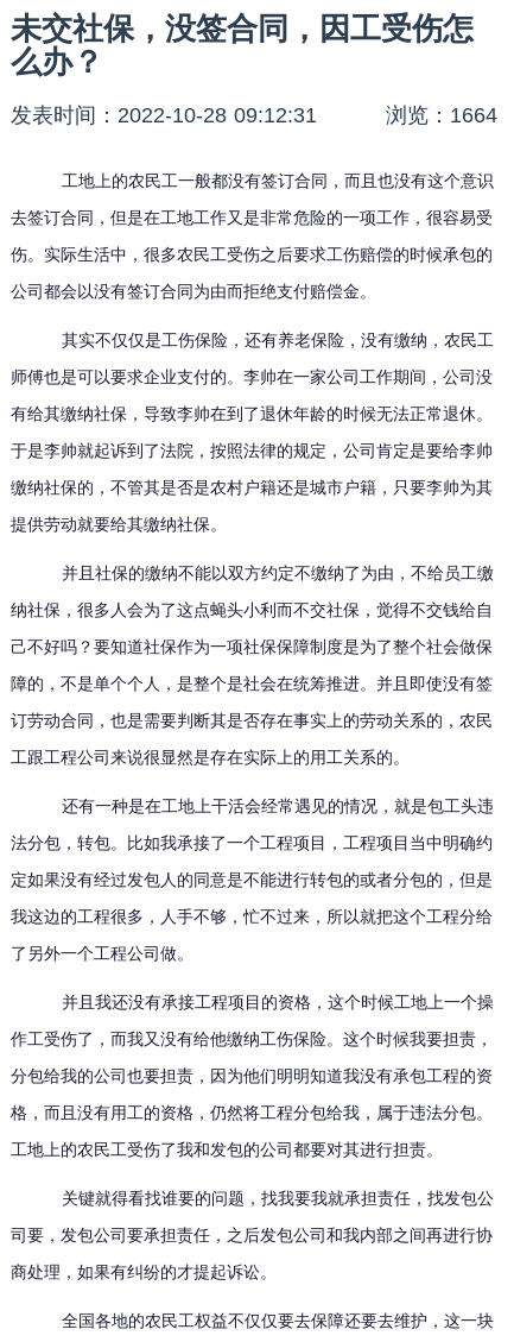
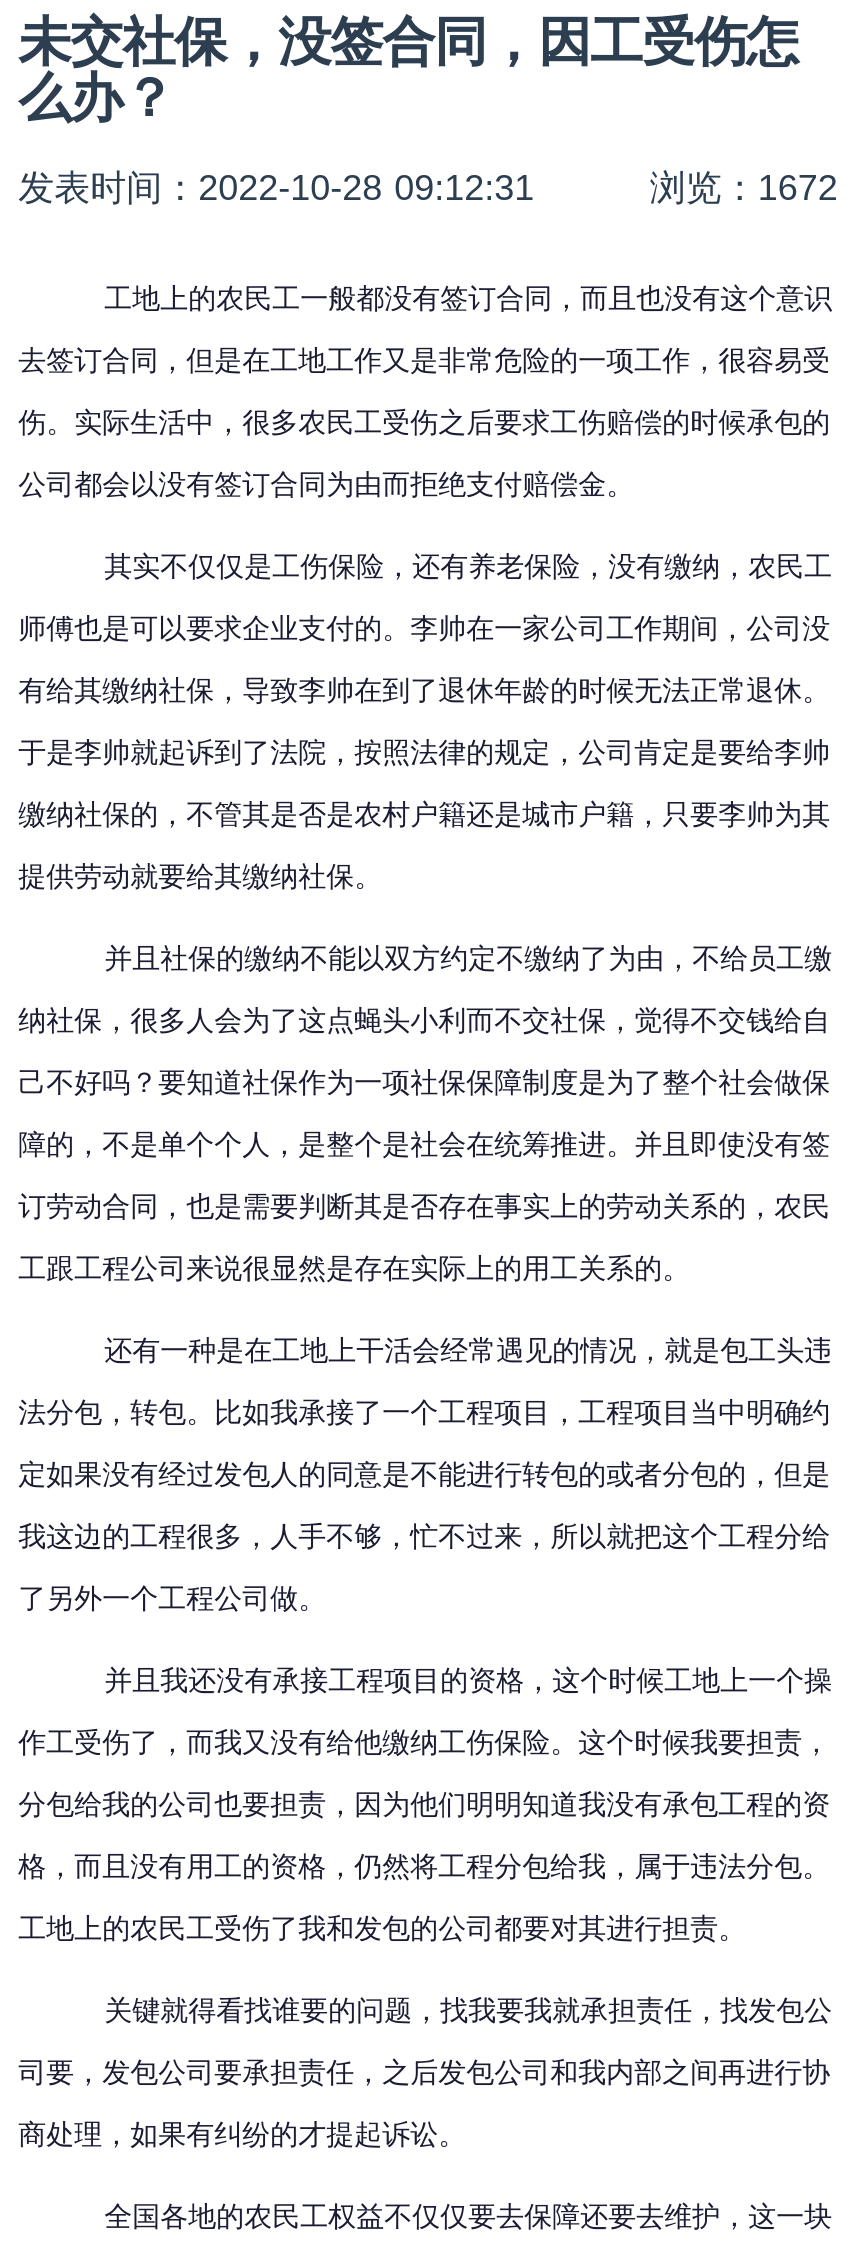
[386,104,497,128] 浏览：1664 -> [650,169,838,209] 浏览：1672

